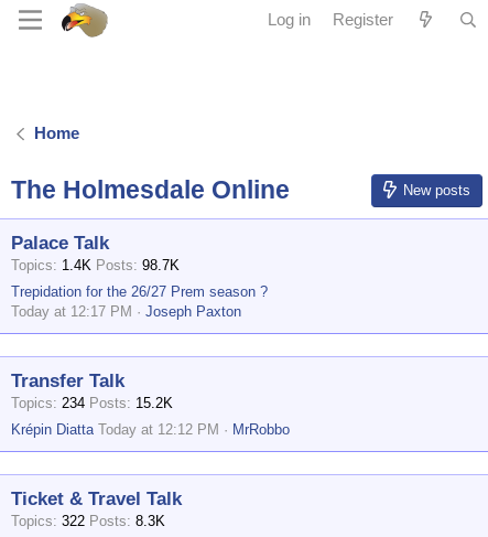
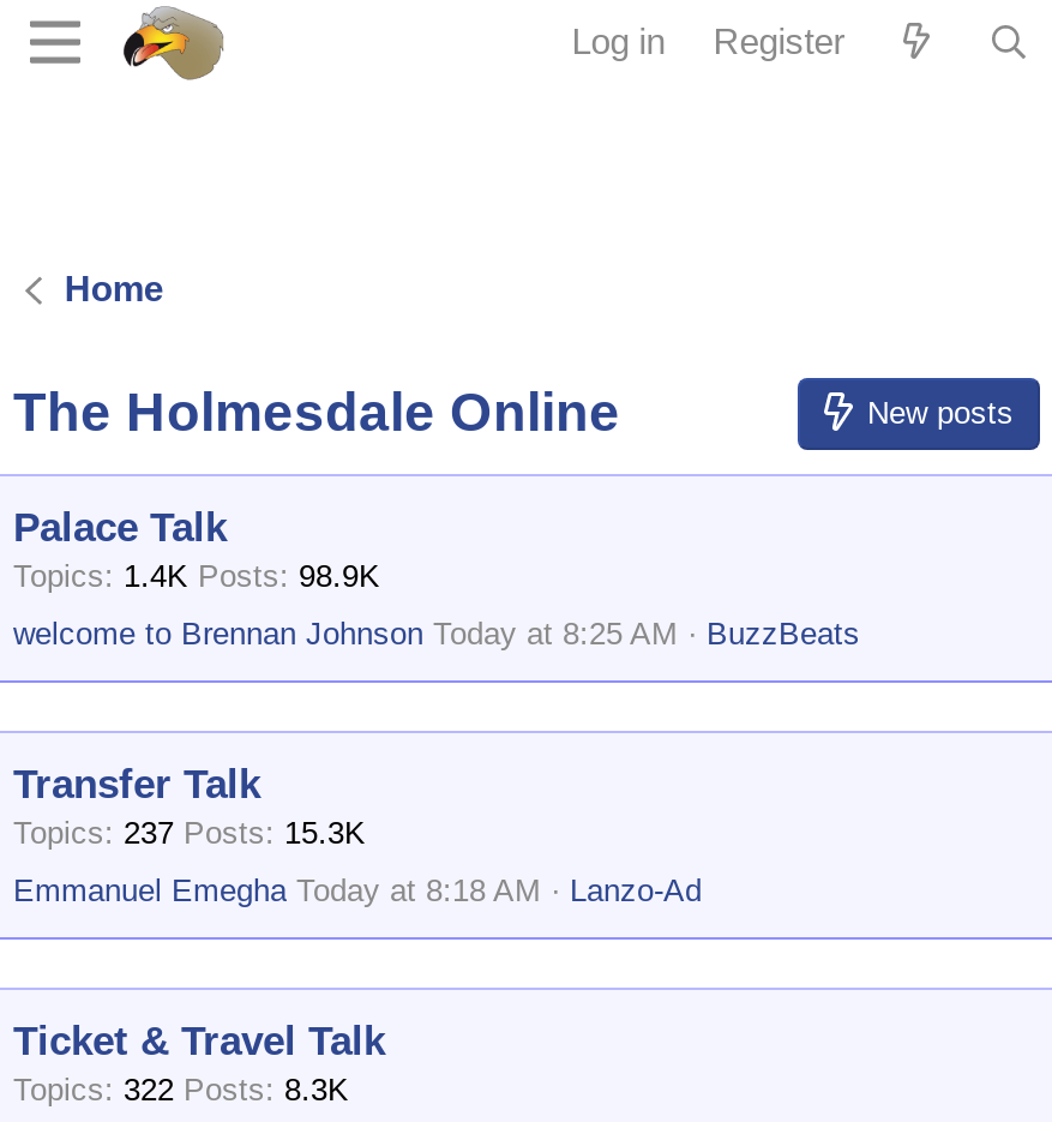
[11,257,180,273] Topics 1.4K Posts 98.7K -> [13,558,380,594] Topics 1.4K Posts 98.9K
[11,283,268,320] Trepidation for the 26/27 Prem season ? | Today at 12:17 PM | Joseph Paxton -> [13,616,860,652] welcome to Brennan Johnson Today at 8:25 AM | BuzzBeats
[11,395,173,411] Topics 234 Posts 15.2K -> [13,815,366,851] Topics 237 Posts 15.3K
[11,421,290,438] Krépin Diatta Today at 12:12 PM | MrRobbo -> [13,872,702,908] Emmanuel Emegha Today at 8:18 AM | Lanzo-Ad

